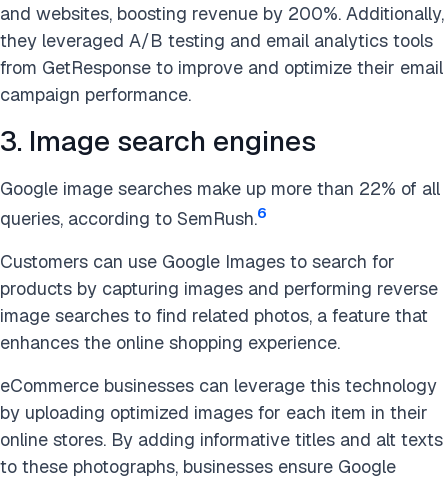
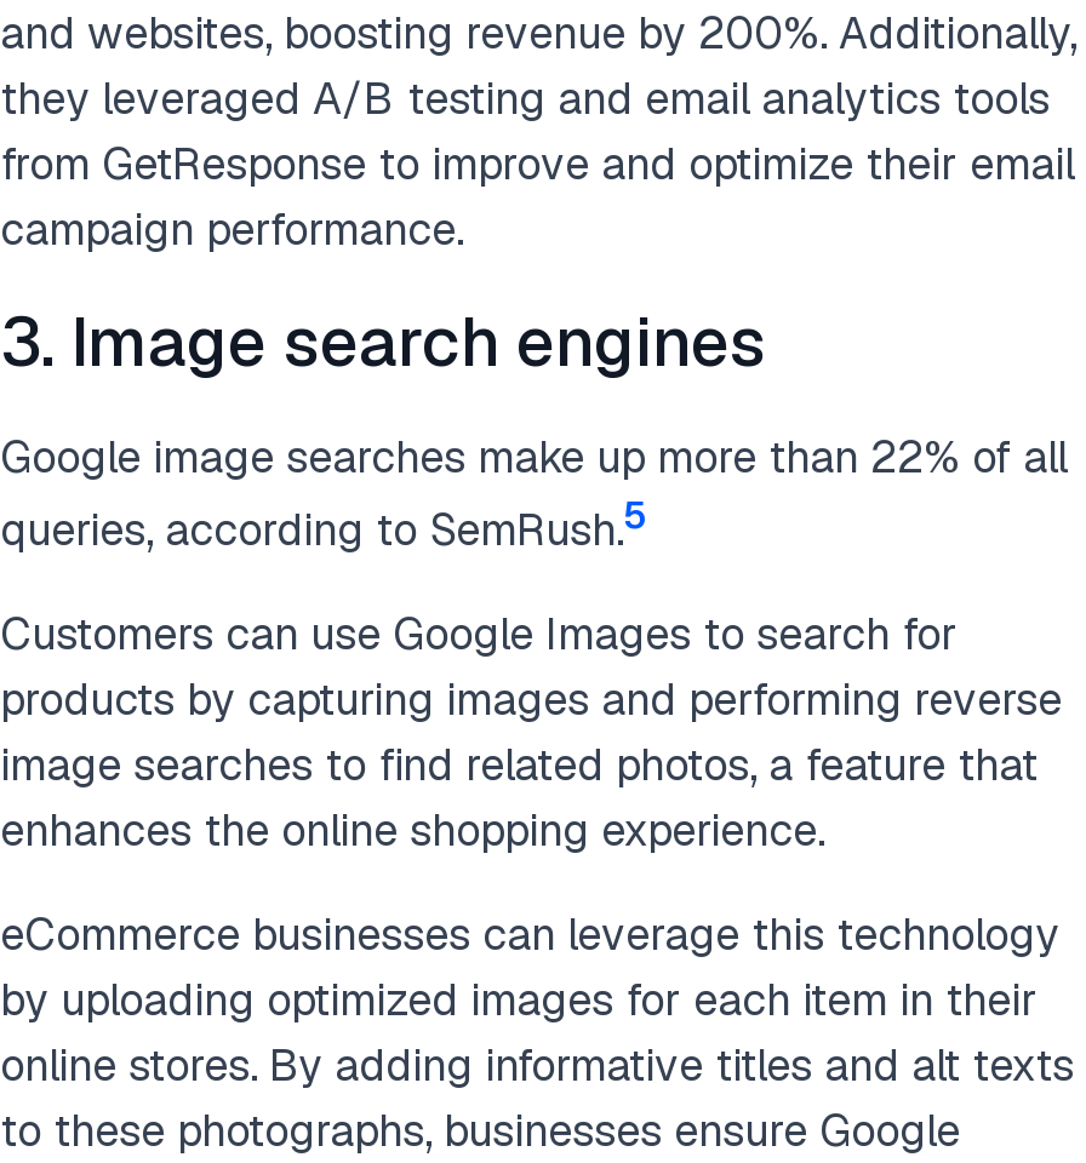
[0,203,267,230] queries, according to SemRush.6 -> [0,492,647,557] queries, according to SemRush.5

